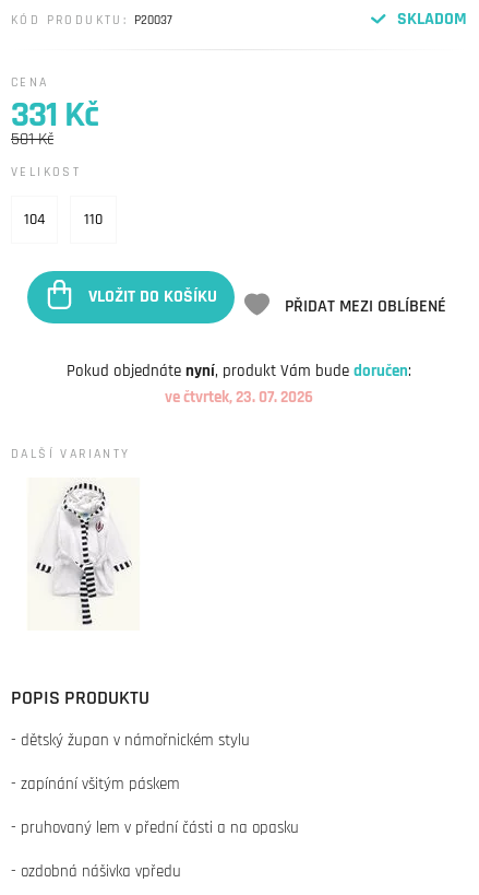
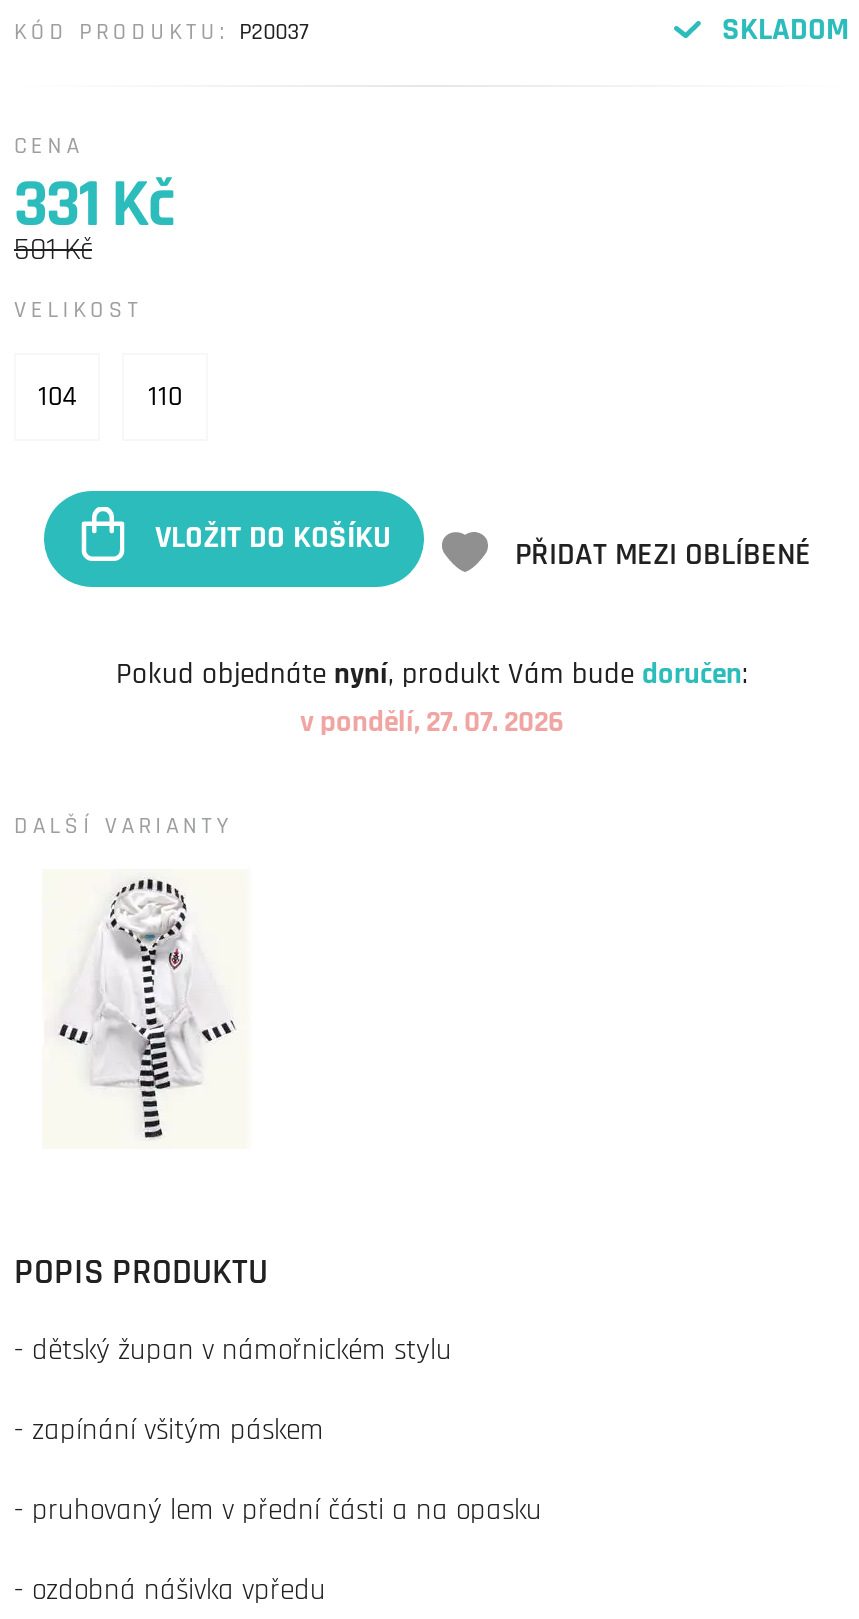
[165,387,313,408] ve čtvrtek, 23. 07. 2026 -> [300,703,564,741] v pondělí, 27. 07. 2026

